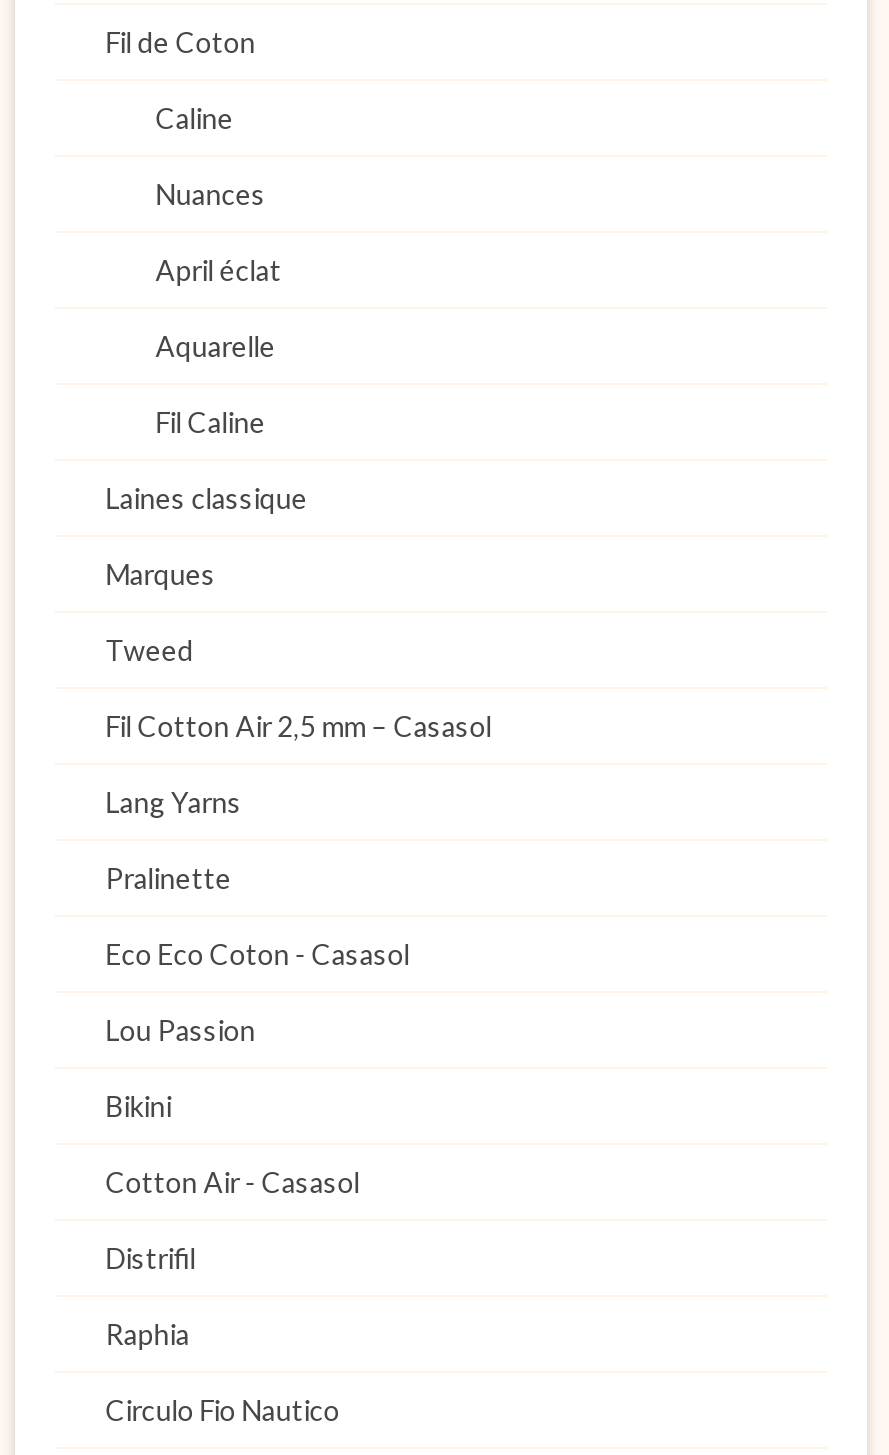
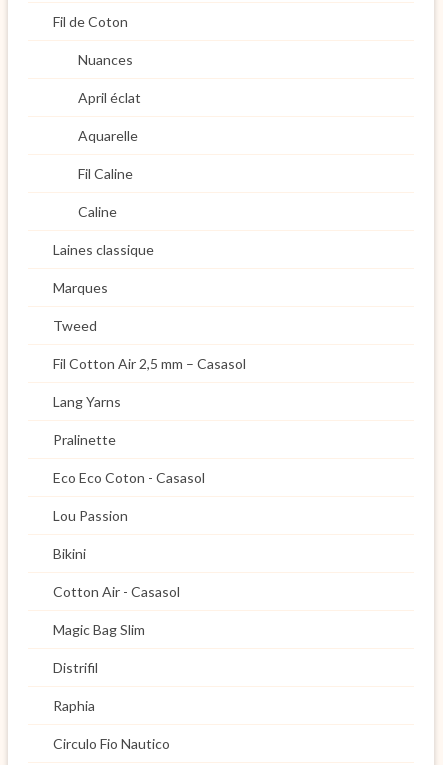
moved [155,101,233,135] -> [78,203,117,220]: Caline
moved [155,177,281,439] -> [78,51,141,182]: Nuances | April éclat | Aquarelle | Fil Caline
none -> [53,621,145,638] Magic Bag Slim

